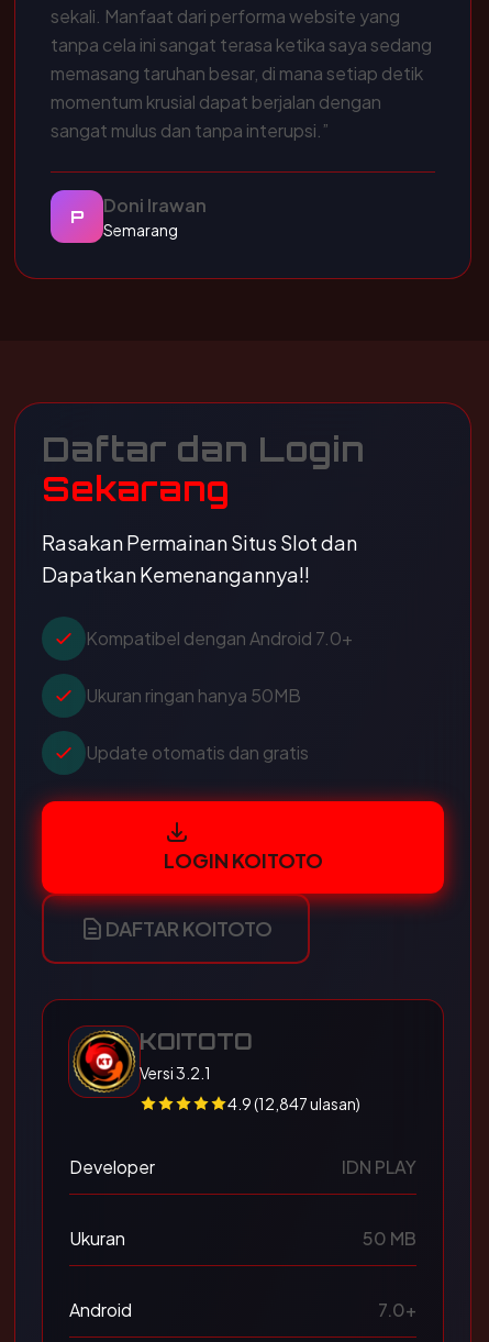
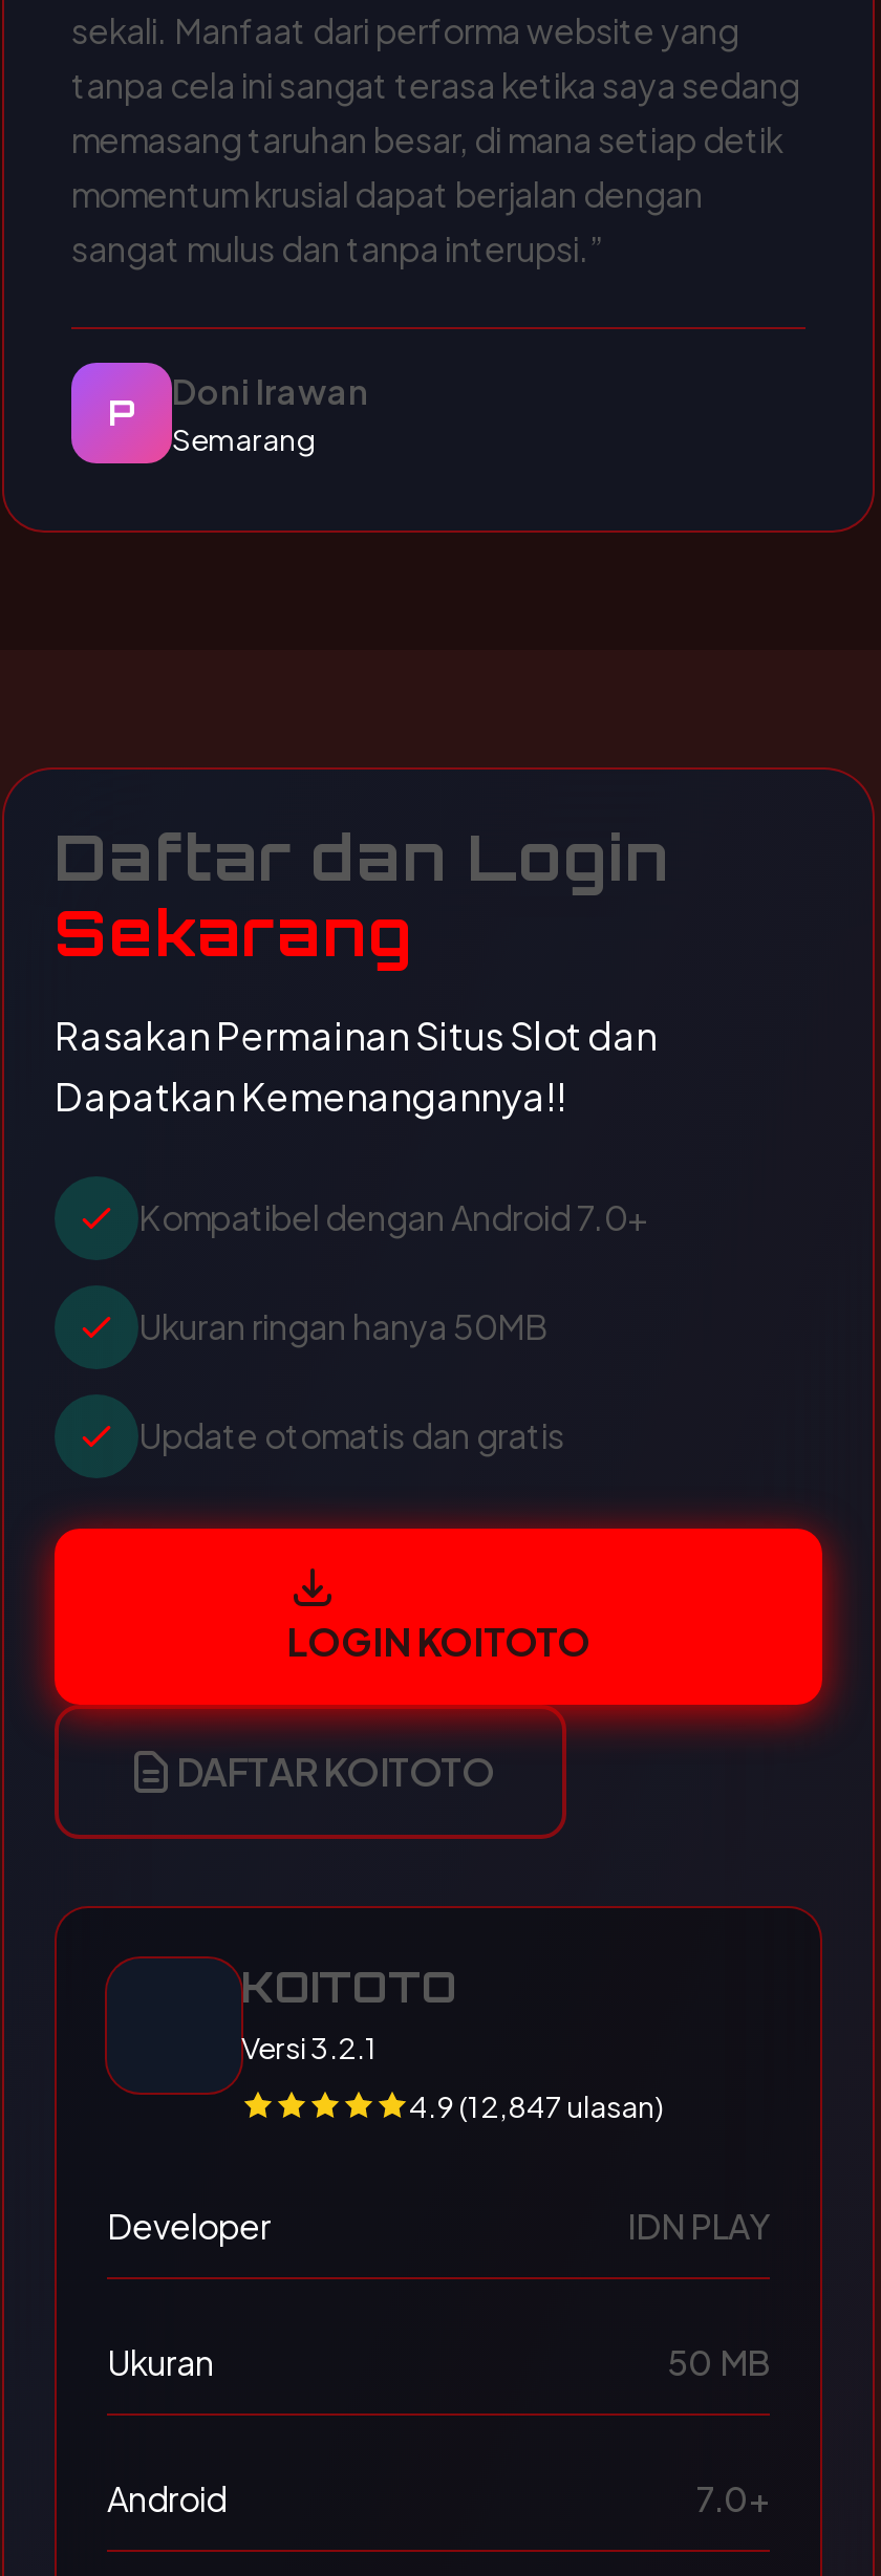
[73,1030,136,1094] [image] -> none

